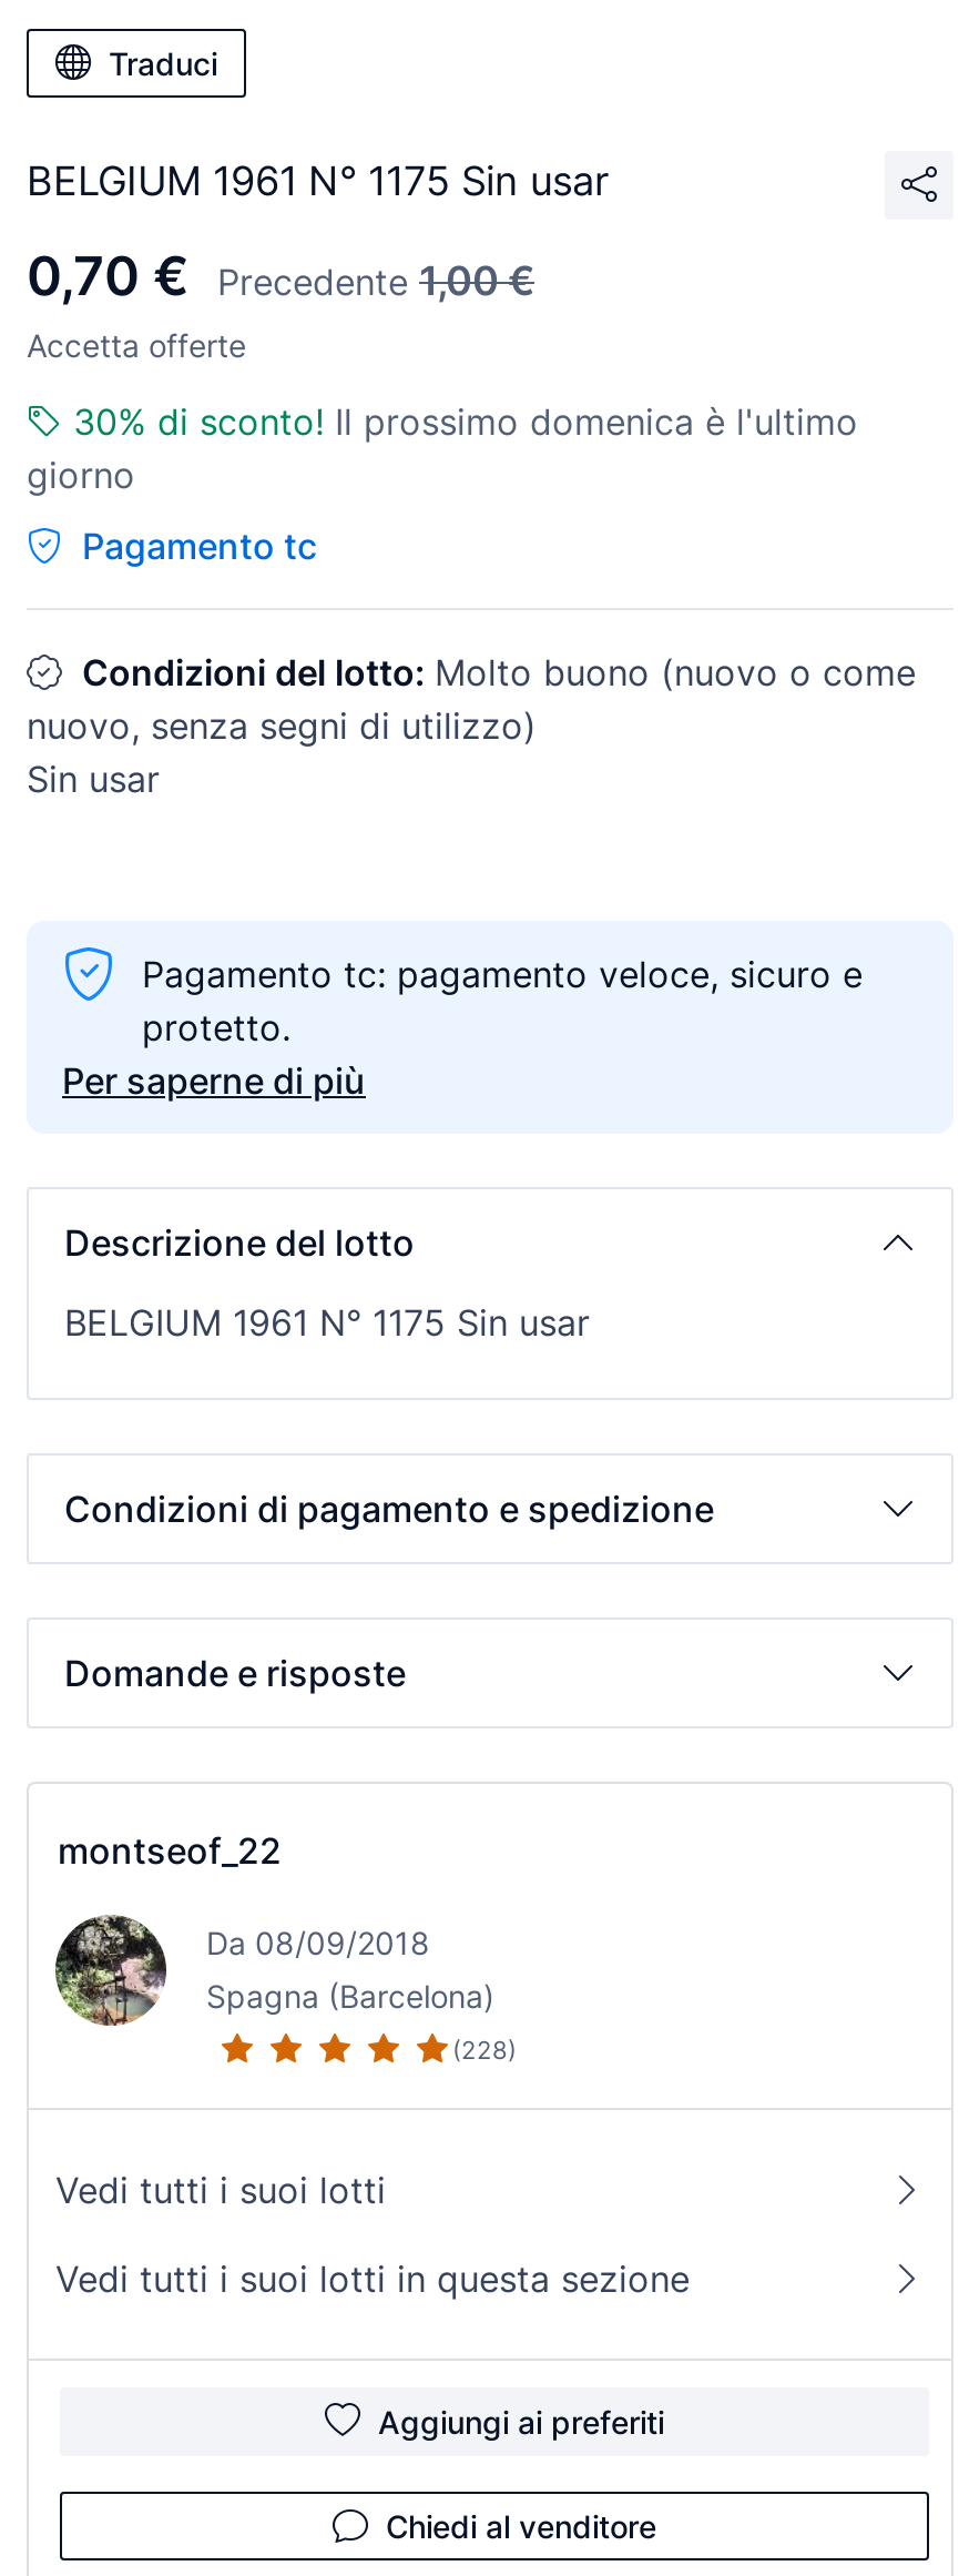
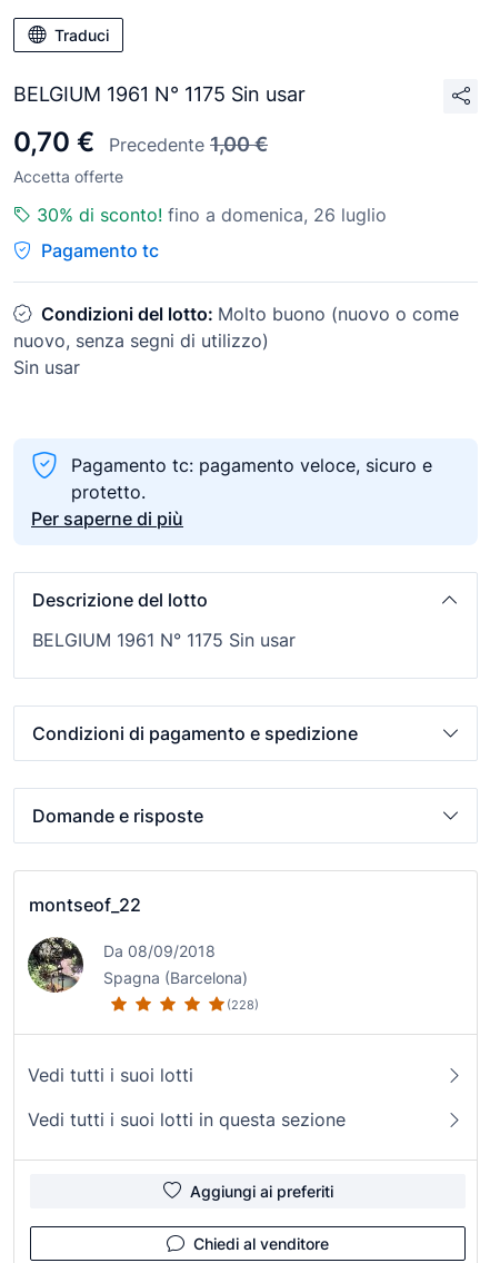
[27,400,858,498] 30% di sconto! Il prossimo domenica è l'ultimo | giorno -> [37,204,387,226] 30% di sconto! fino a domenica, 26 luglio

